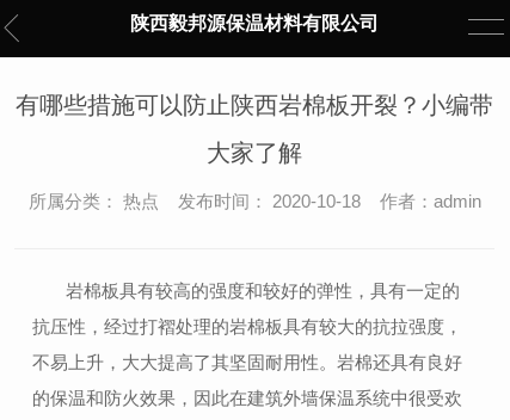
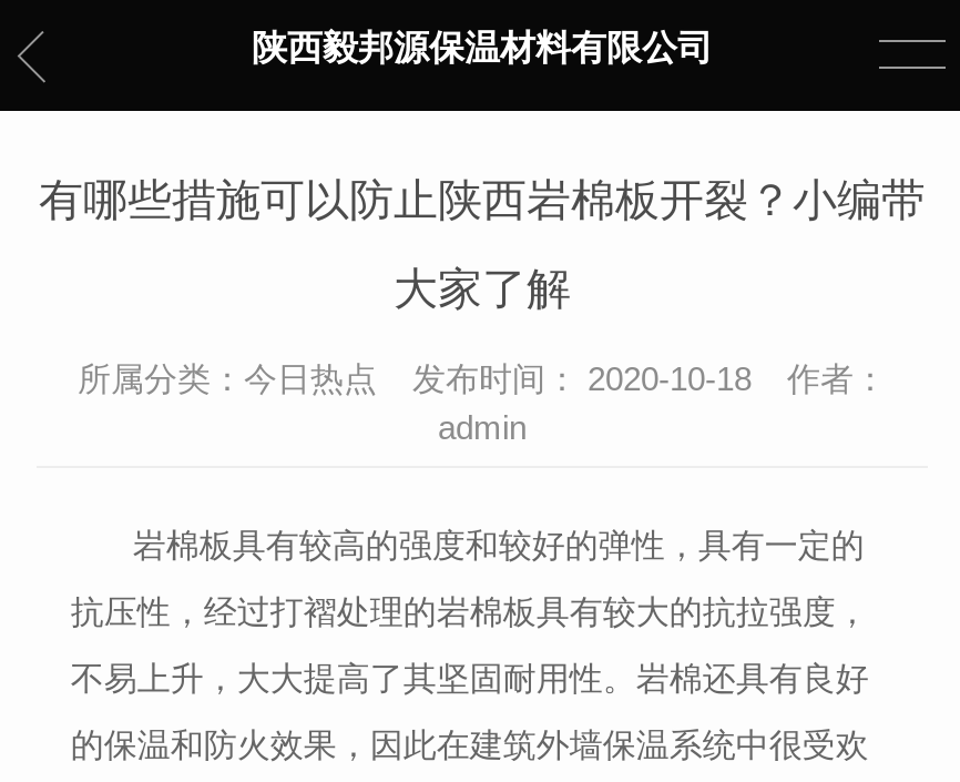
[28,191,481,211] 所属分类： 热点 发布时间： 2020-10-18 作者：admin -> [78,359,887,446] 所属分类：今日热点 发布时间： 2020-10-18 作者： | admin

